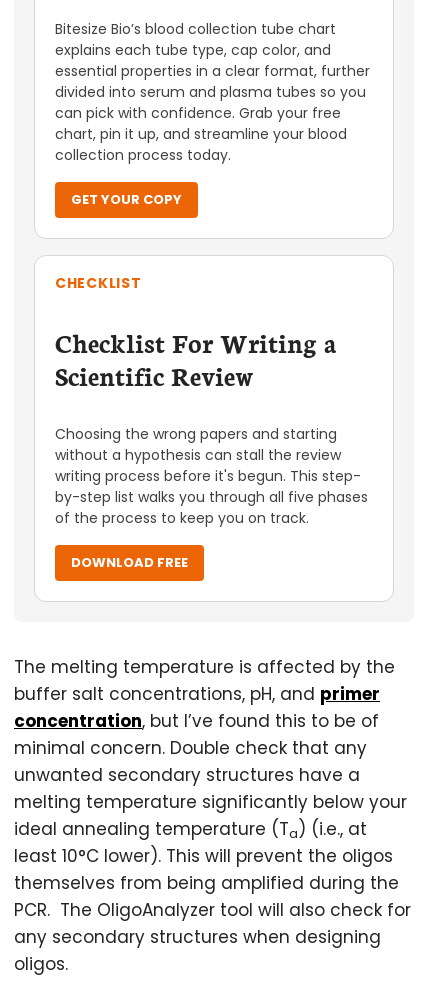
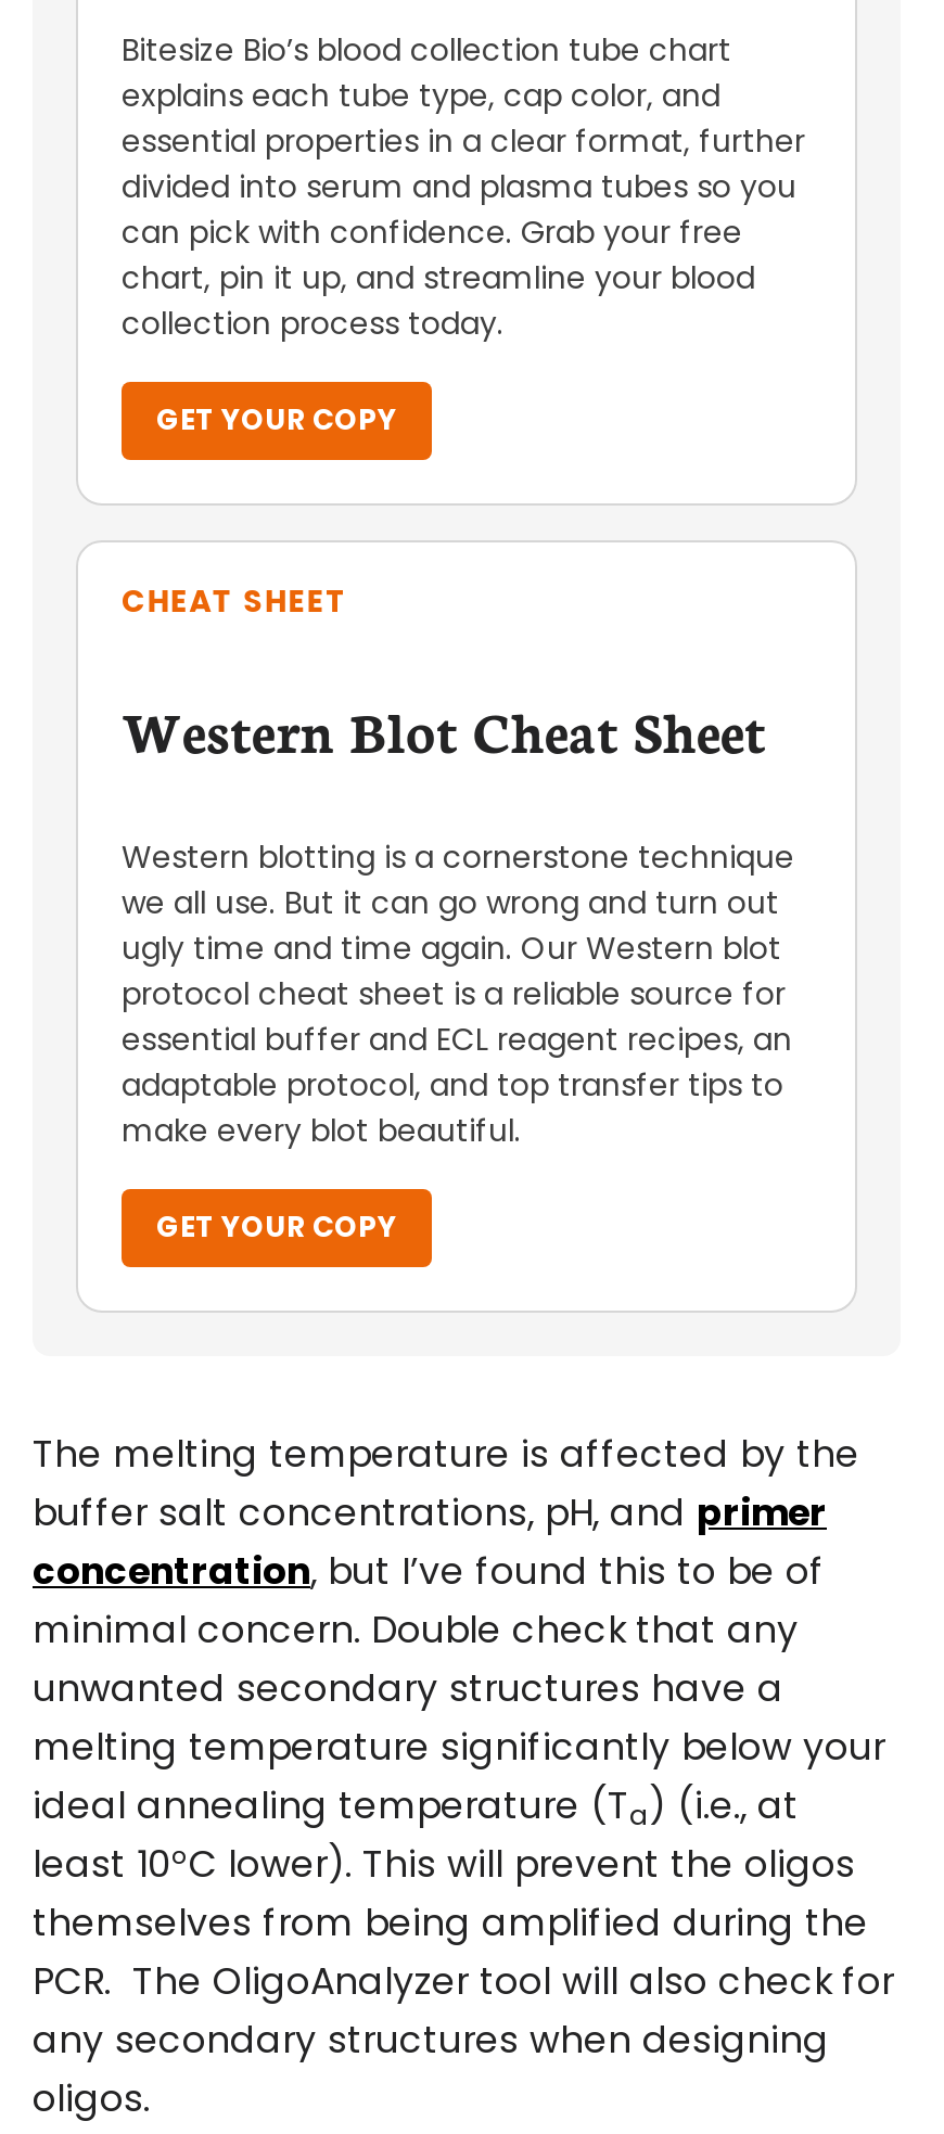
[55,273,141,293] CHECKLIST -> [122,579,349,623] CHEAT SHEET
[55,324,337,393] Checklist For Writing a | Scientific Review -> [122,690,766,768] Western Blot Cheat Sheet
[55,424,368,528] Choosing the wrong papers and starting | without a hypothesis can stall the review | writing process before it's begun. This step- | by-step list walks you through all five phases | of the process to keep you on track. -> [122,835,794,1152] Western blotting is a cornerstone technique | we all use. But it can go wrong and turn out | ugly time and time again. Our Western blot | protocol cheat sheet is a reliable source for | essential buffer and ECL reagent recipes, an | adaptable protocol, and top transfer tips to | make every blot beautiful.
[71,553,188,572] DOWNLOAD FREE -> [156,1206,397,1248] GET YOUR COPY

